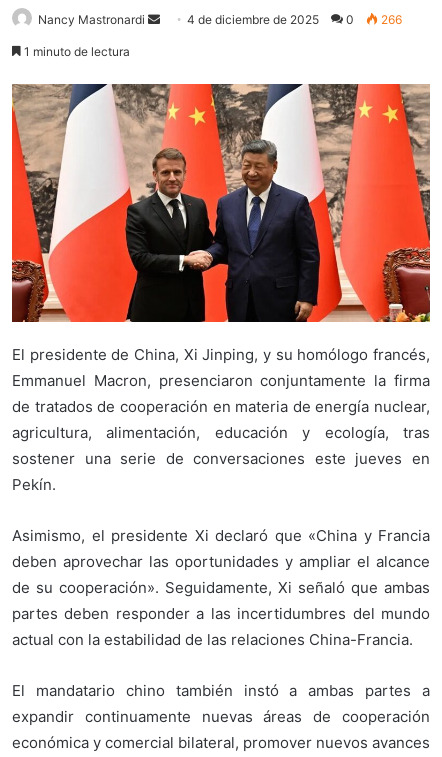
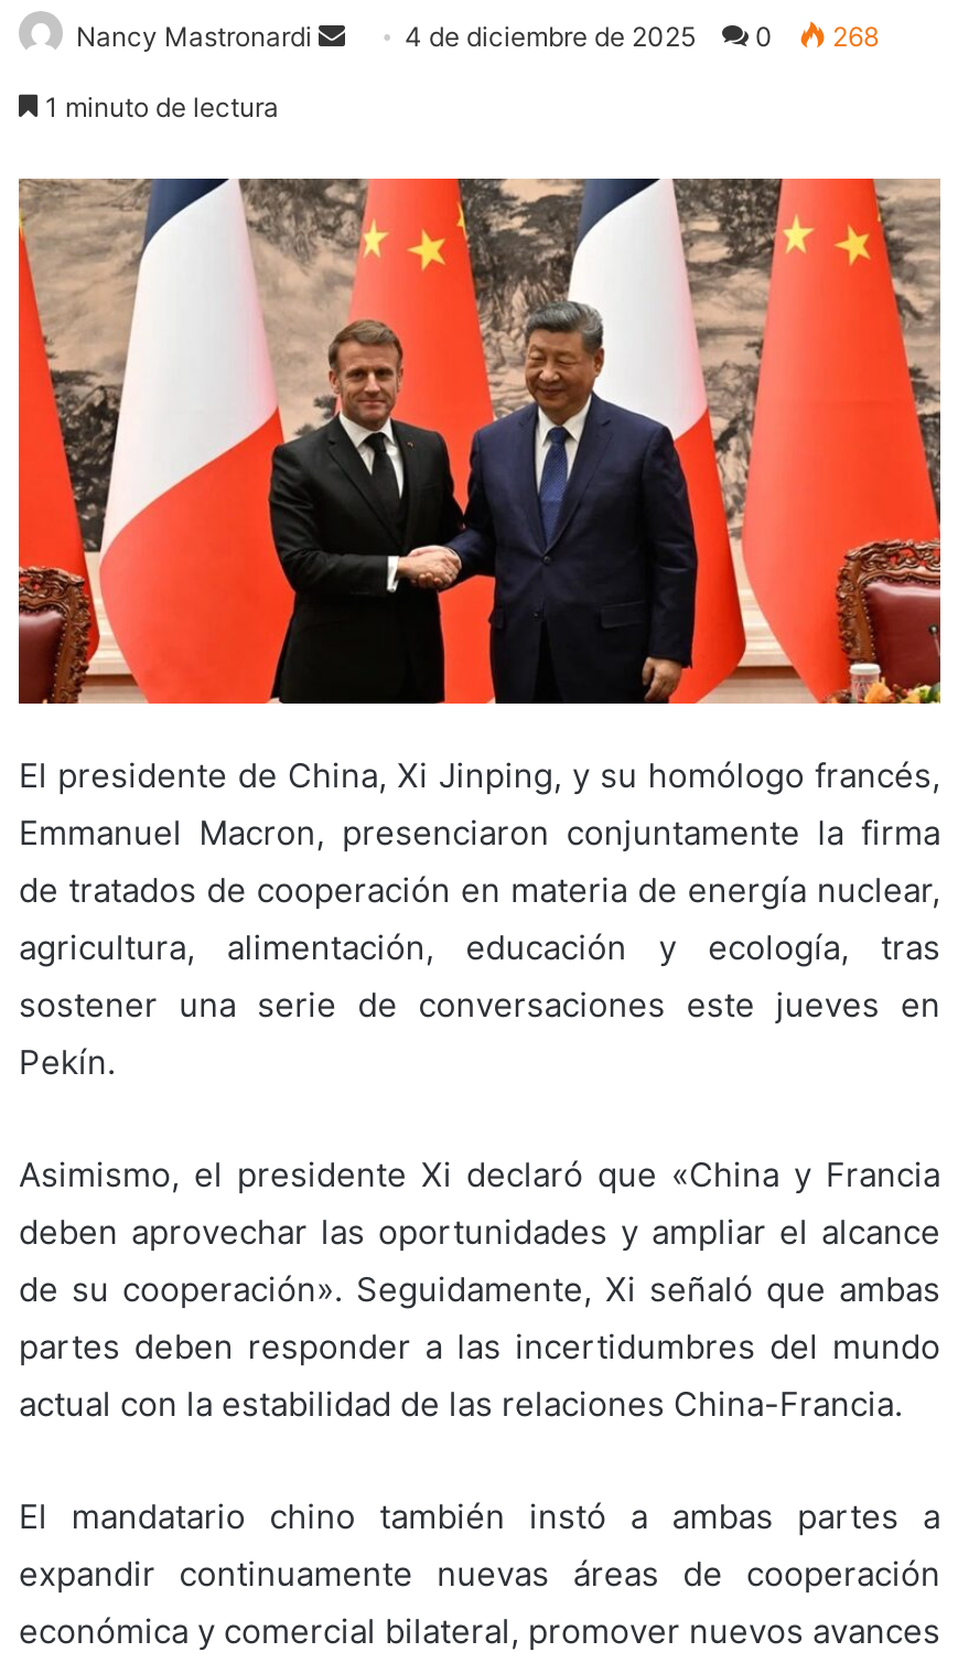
[378,12,402,27] 266 -> [826,20,879,53] 268

